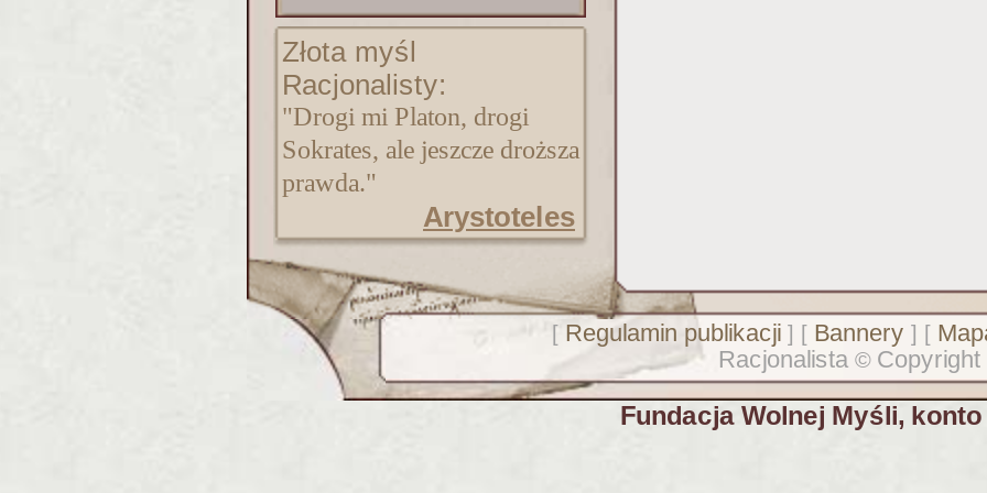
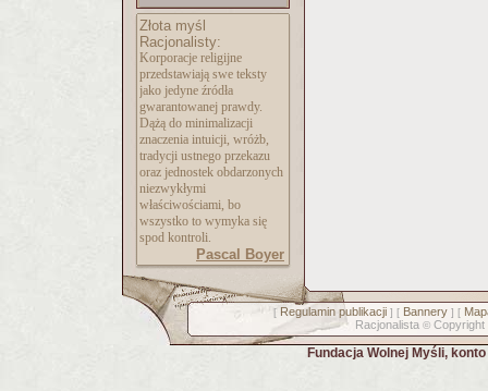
[282,101,579,233] "Drogi mi Platon, drogi | Sokrates, ale jeszcze droższa | prawda." | Arystoteles -> [139,50,284,262] Korporacje religijne | przedstawiają swe teksty | jako jedyne źródła | gwarantowanej prawdy. | Dążą do minimalizacji | znaczenia intuicji, wróżb, | tradycji ustnego przekazu | oraz jednostek obdarzonych | niezwykłymi | właściwościami, bo | wszystko to wymyka się | spod kontroli. | Pascal Boyer

